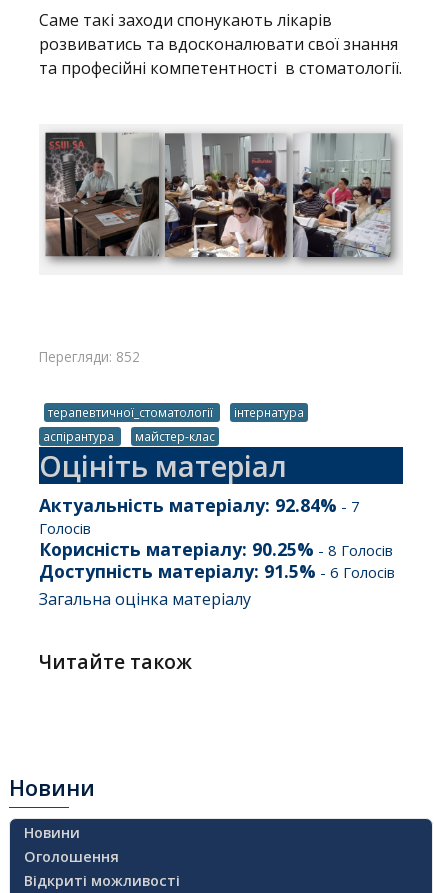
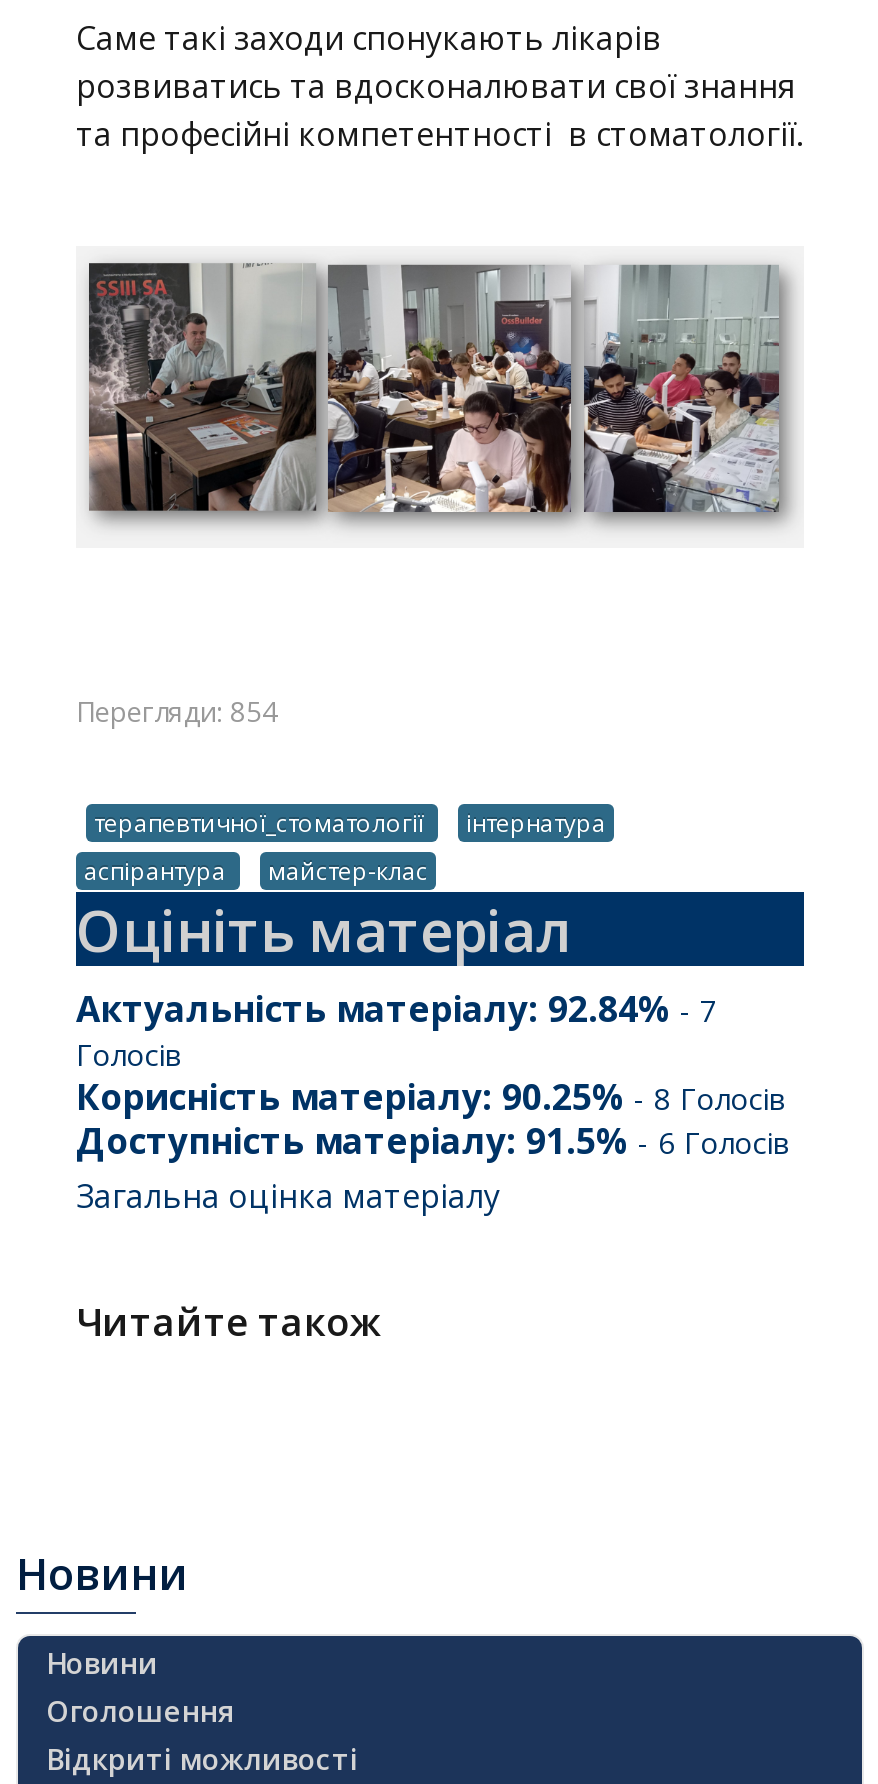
[39,347,140,366] Перегляди: 852 -> [76,692,278,730] Перегляди: 854

